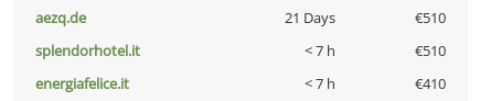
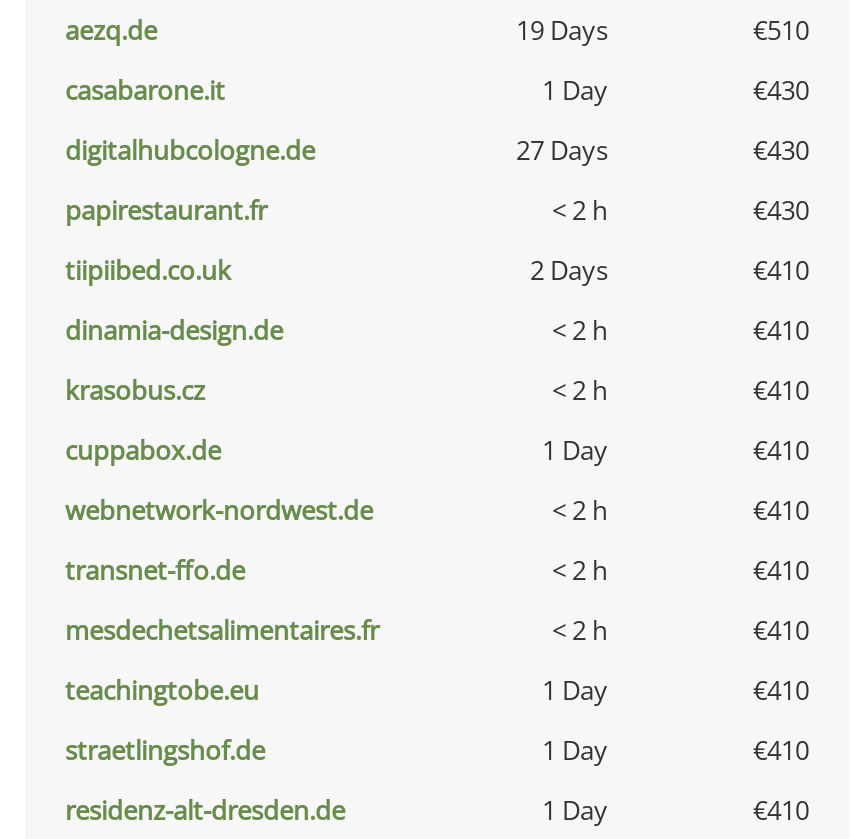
[284,8,335,27] 21 Days -> [516,12,608,48] 19 Days
[35,41,446,93] splendorhotel.it | < 7 h | €510 | energiafelice.it | < 7 h -> [65,72,809,828] casabarone.it | 1 Day | €430 | digitalhubcologne.de | 27 Days | €430 | papirestaurant.fr | < 2 h | €430 | tiipiibed.co.uk | 2 Days | €410 | dinamia-design.de | < 2 h | €410 | krasobus.cz | < 2 h | €410 | cuppabox.de | 1 Day | €410 | webnetwork-nordwest.de | < 2 h | €410 | transnet-ffo.de | < 2 h | €410 | mesdechetsalimentaires.fr | < 2 h | €410 | teachingtobe.eu | 1 Day | €410 | straetlingshof.de | 1 Day | €410 | residenz-alt-dresden.de | 1 Day

